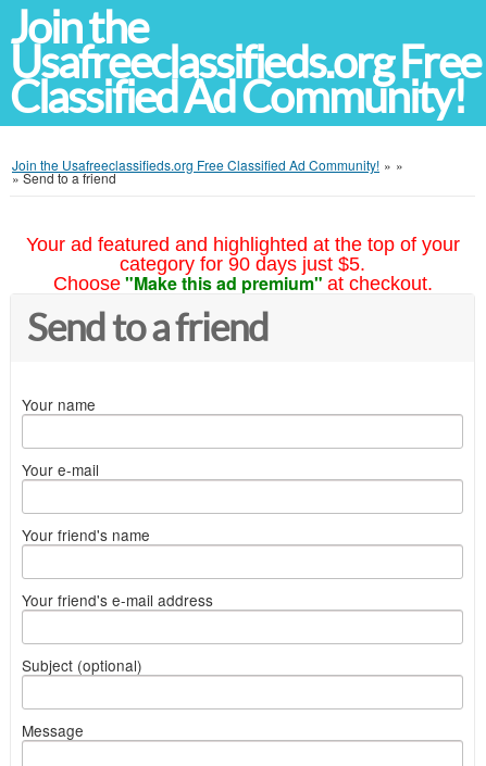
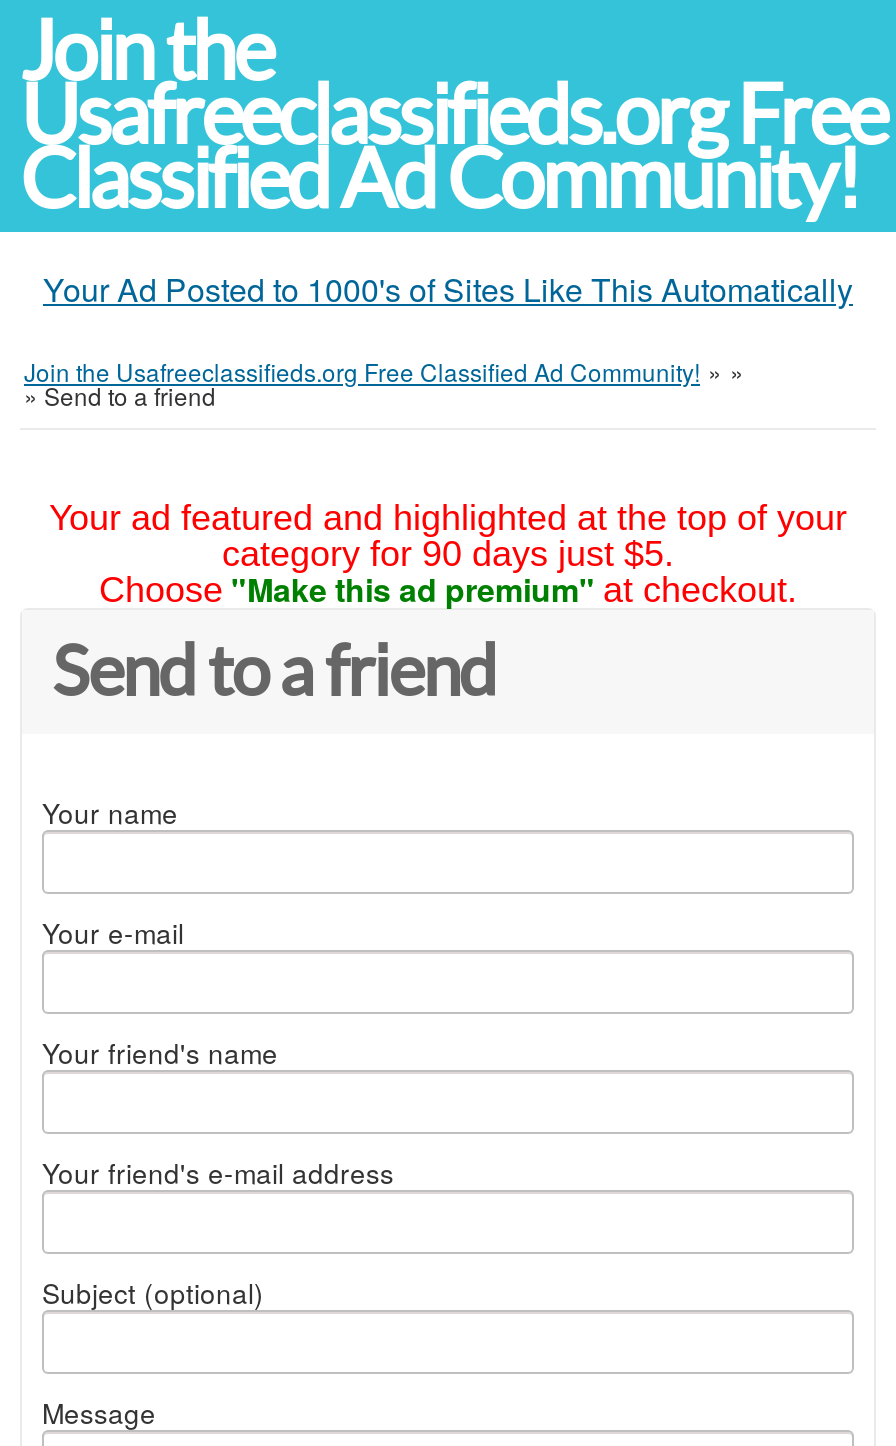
none -> [43,266,853,312] Your Ad Posted to 1000's of Sites Like This Automatically

